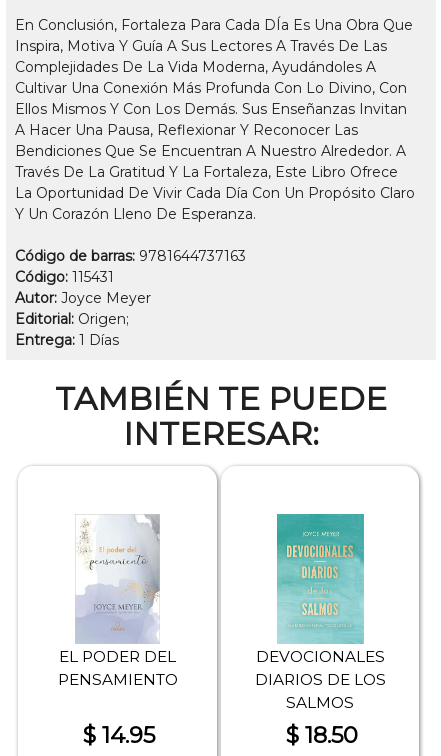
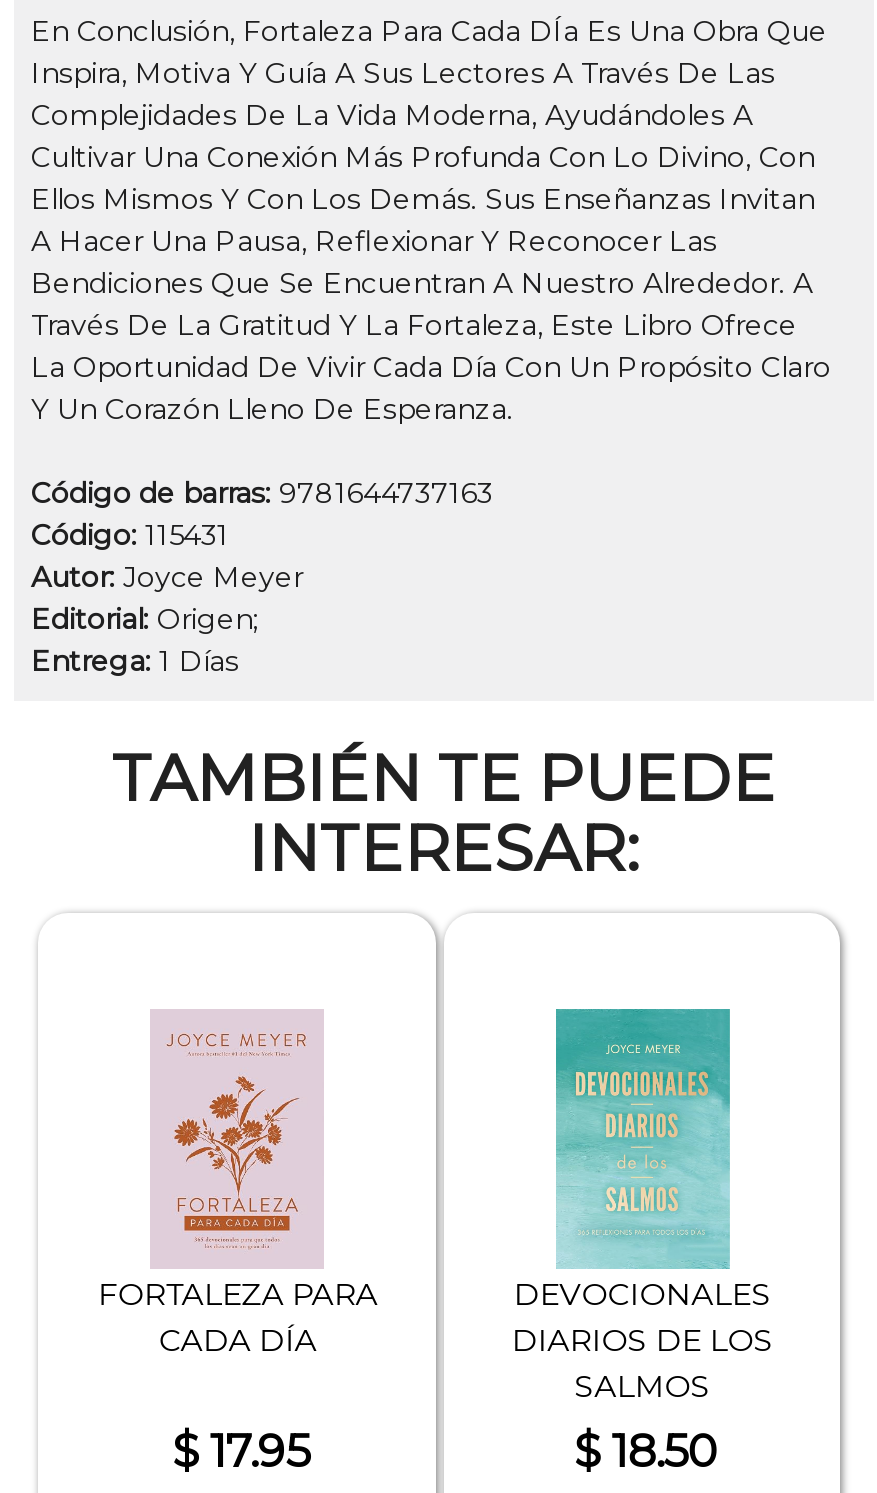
[58,515,178,689] [image] | EL PODER DEL | PENSAMIENTO -> [97,1011,377,1359] [image] | FORTALEZA PARA | CADA DÍA
[83,721,155,749] $ 14.95 -> [172,1422,310,1478] $ 17.95

